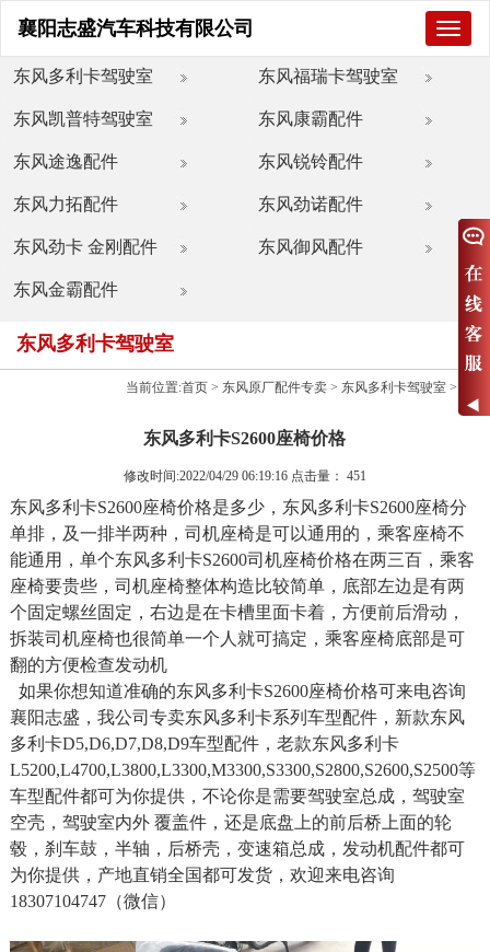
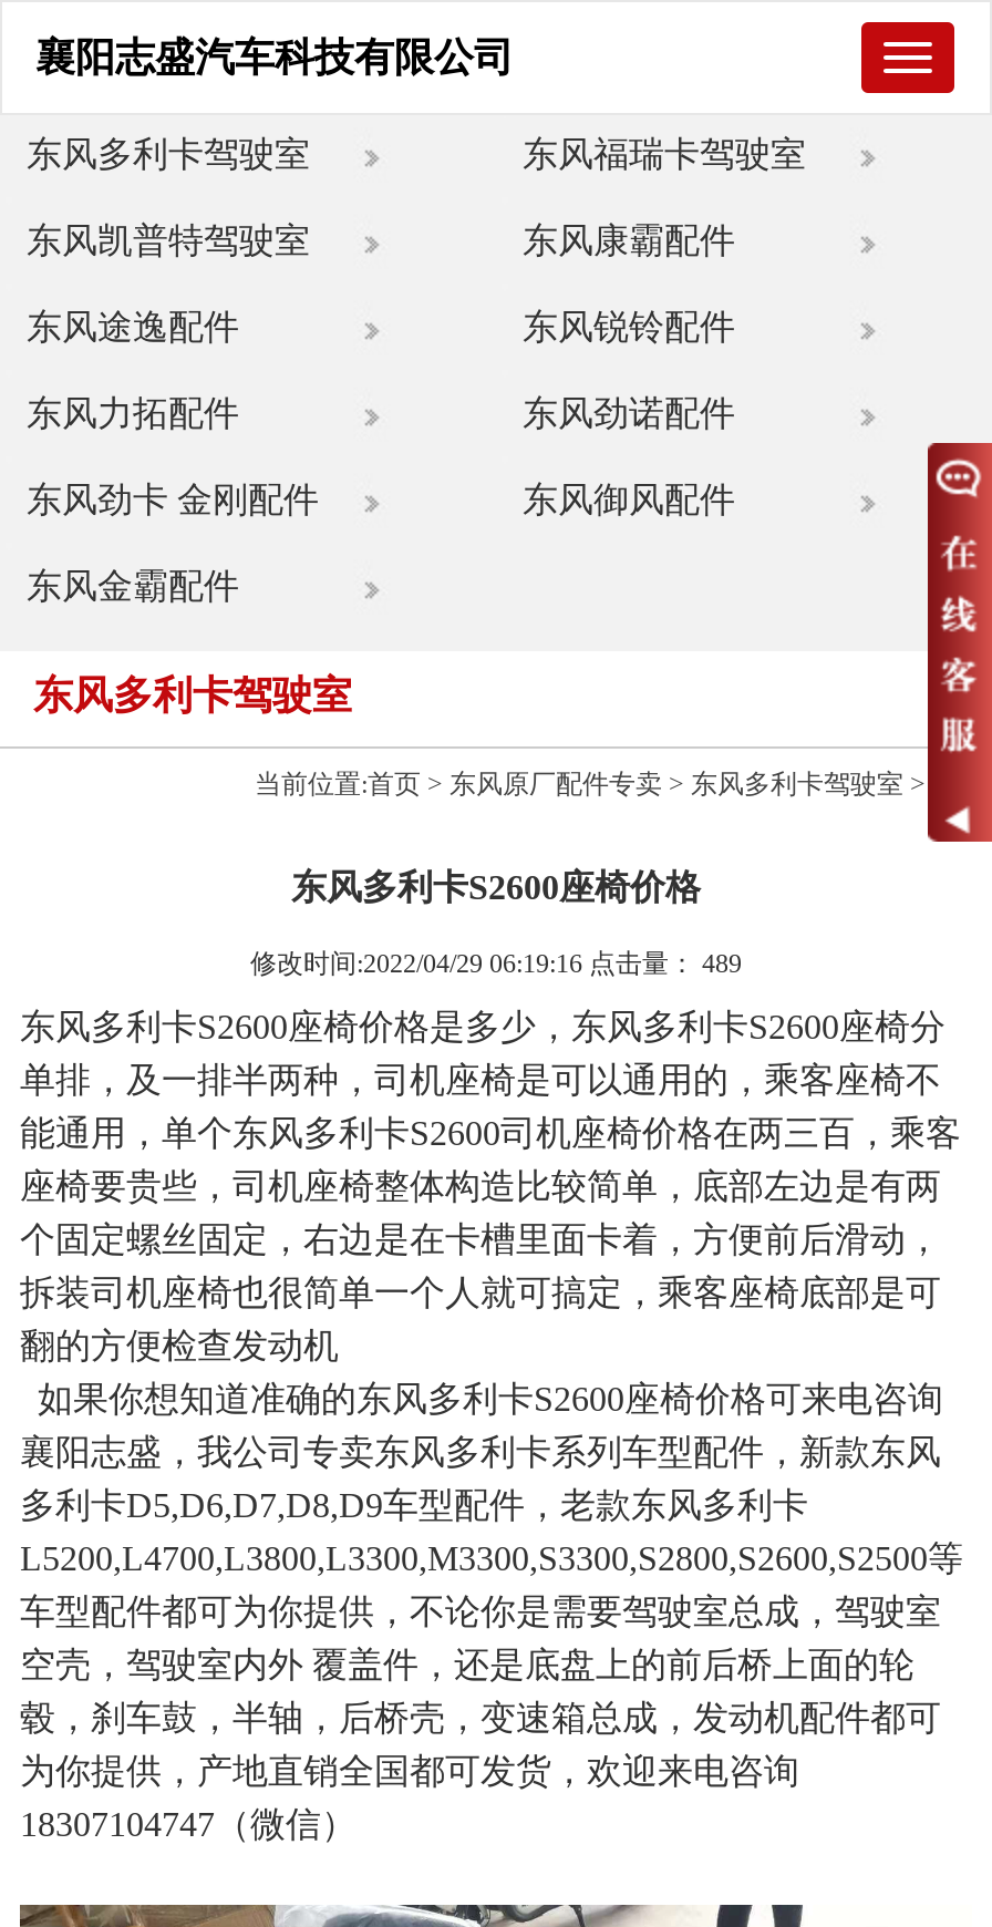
[124,468,366,484] 修改时间:2022/04/29 06:19:16 点击量：451 -> [250,948,742,979] 修改时间:2022/04/29 06:19:16 点击量：489

